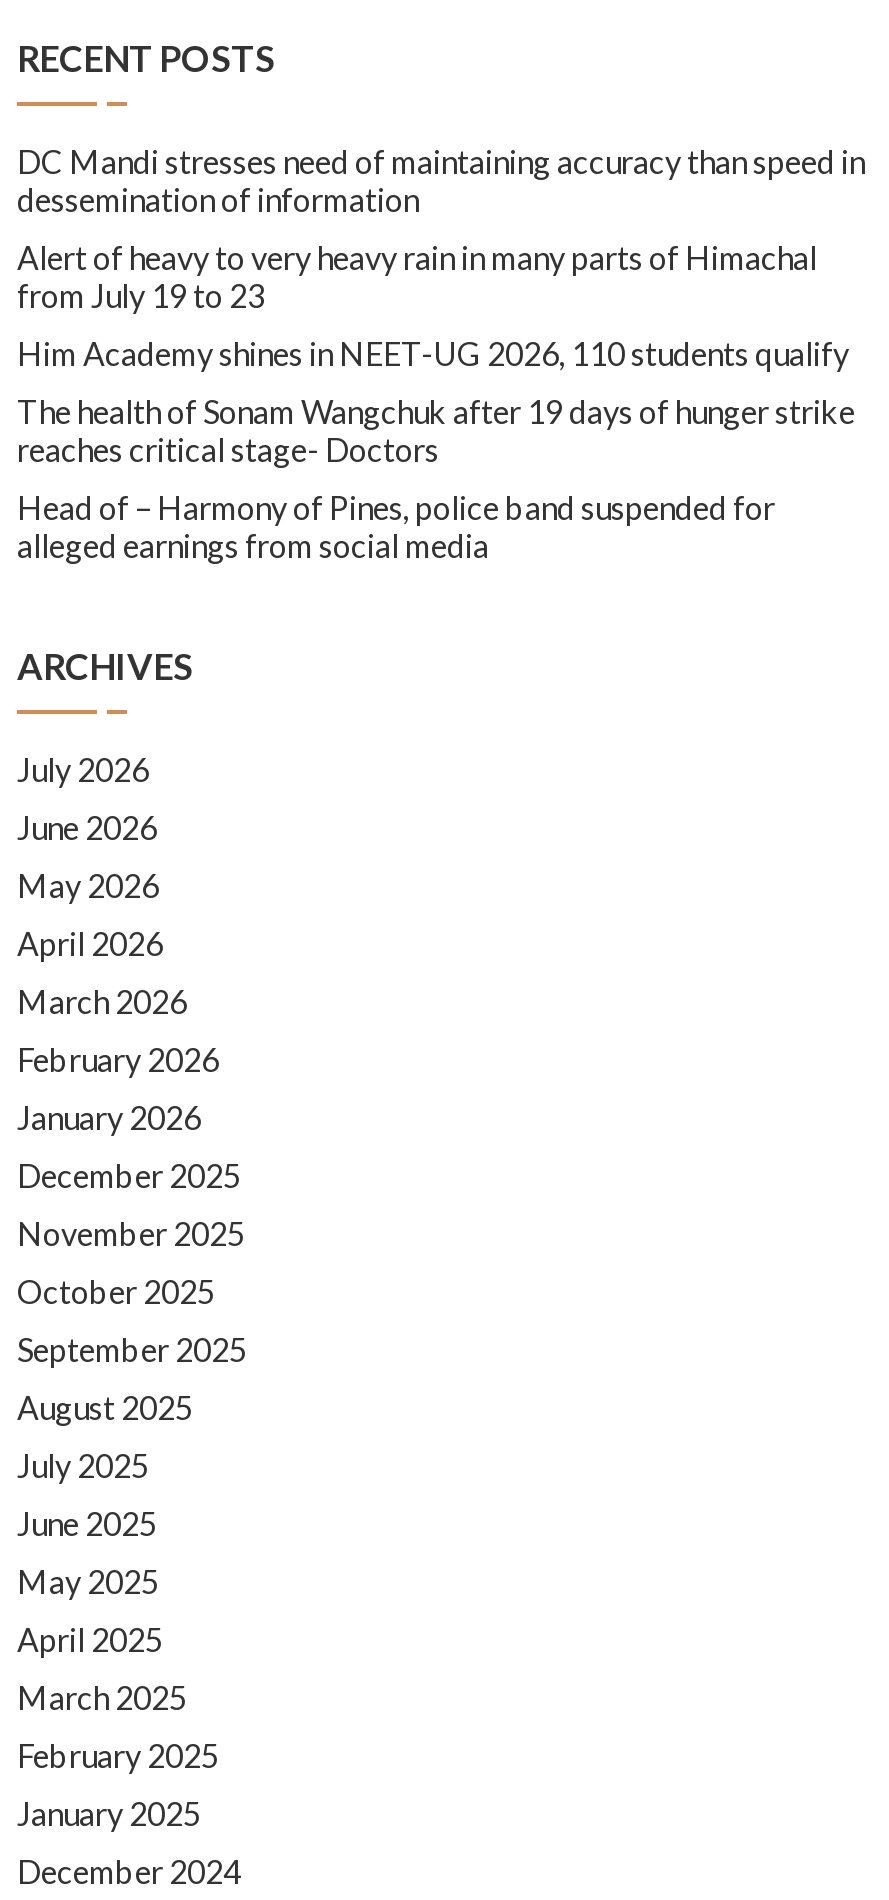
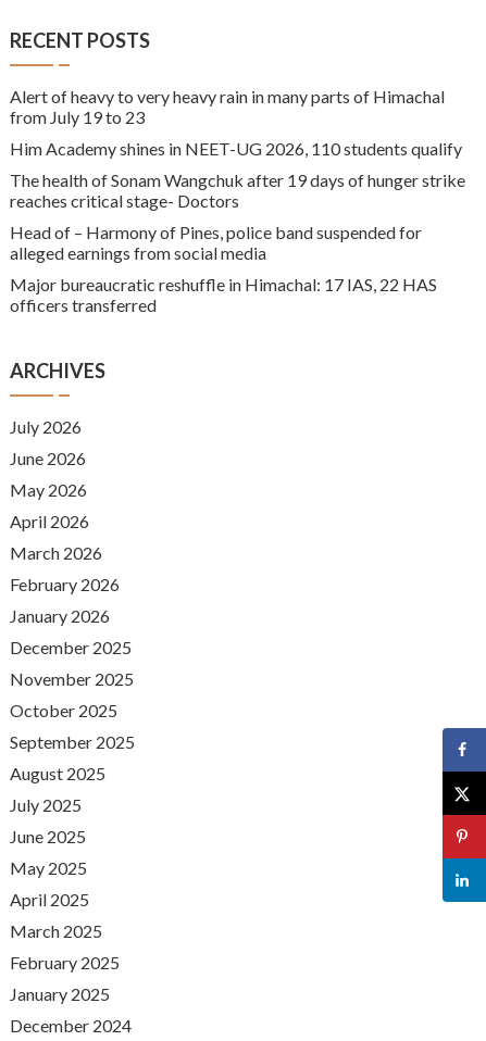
[17,141,865,217] DC Mandi stresses need of maintaining accuracy than speed in | dessemination of information -> none
moved [17,237,855,563] -> [10,85,465,263]: Alert of heavy to very heavy rain in many parts of Himachal | from July 19 to 23 | Him Academy shines in NEET-UG 2026, 110 students qualify | The health of Sonam Wangchuk after 19 days of hunger strike | reaches critical stage- Doctors | Head of – Harmony of Pines, police band suspended for | alleged earnings from social media
none -> [10,273,437,315] Major bureaucratic reshuffle in Himachal: 17 IAS, 22 HAS | officers transferred
none -> [441,727,483,903] [image]

